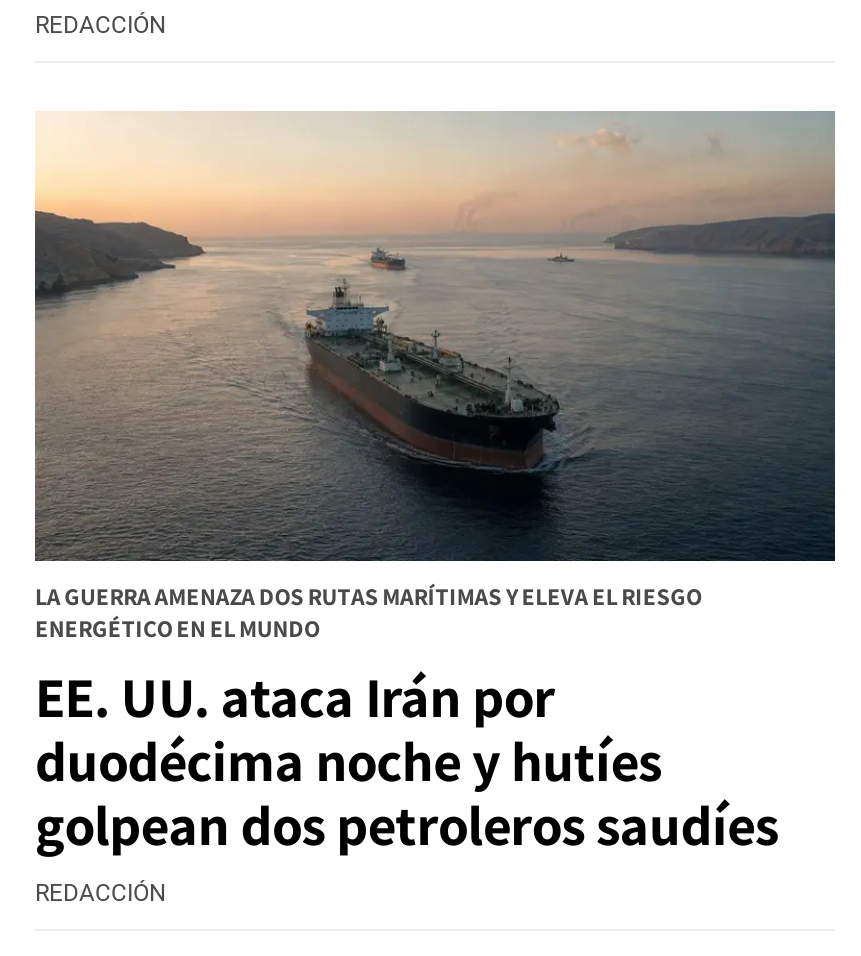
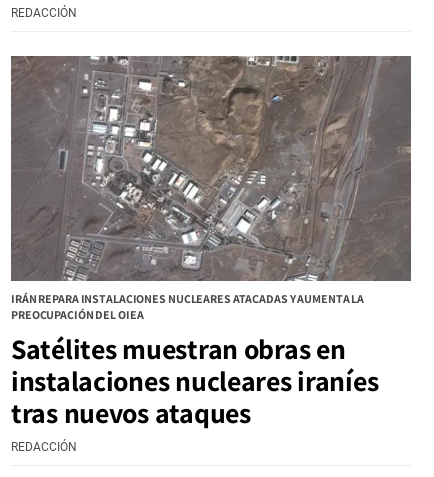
[35,112,835,861] [image] | LA GUERRA AMENAZA DOS RUTAS MARÍTIMAS Y ELEVA EL RIESGO | ENERGÉTICO EN EL MUNDO | EE. UU. ataca Irán por | duodécima noche y hutíes | golpean dos petroleros saudíes -> [10,55,411,430] [image] | IRÁN REPARA INSTALACIONES NUCLEARES ATACADAS Y AUMENTA LA | PREOCUPACIÓN DEL OIEA | Satélites muestran obras en | instalaciones nucleares iraníes | tras nuevos ataques

